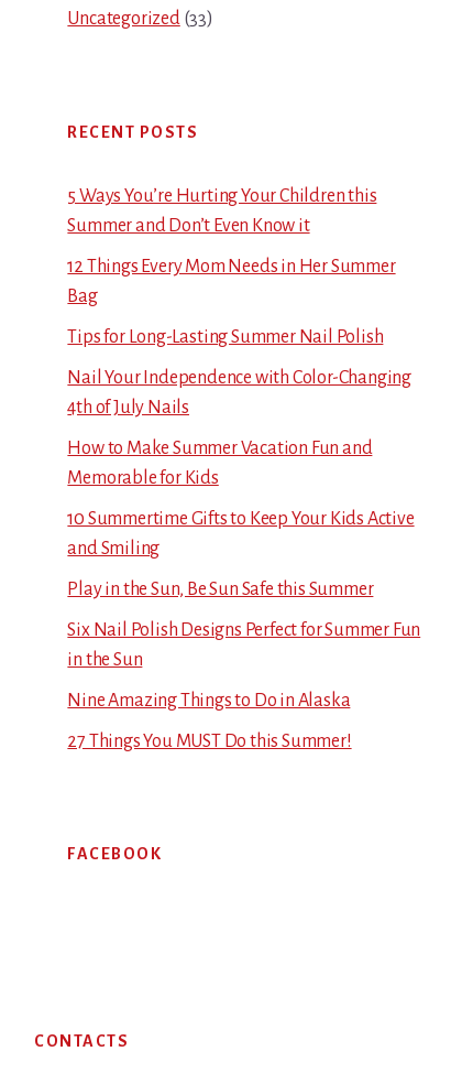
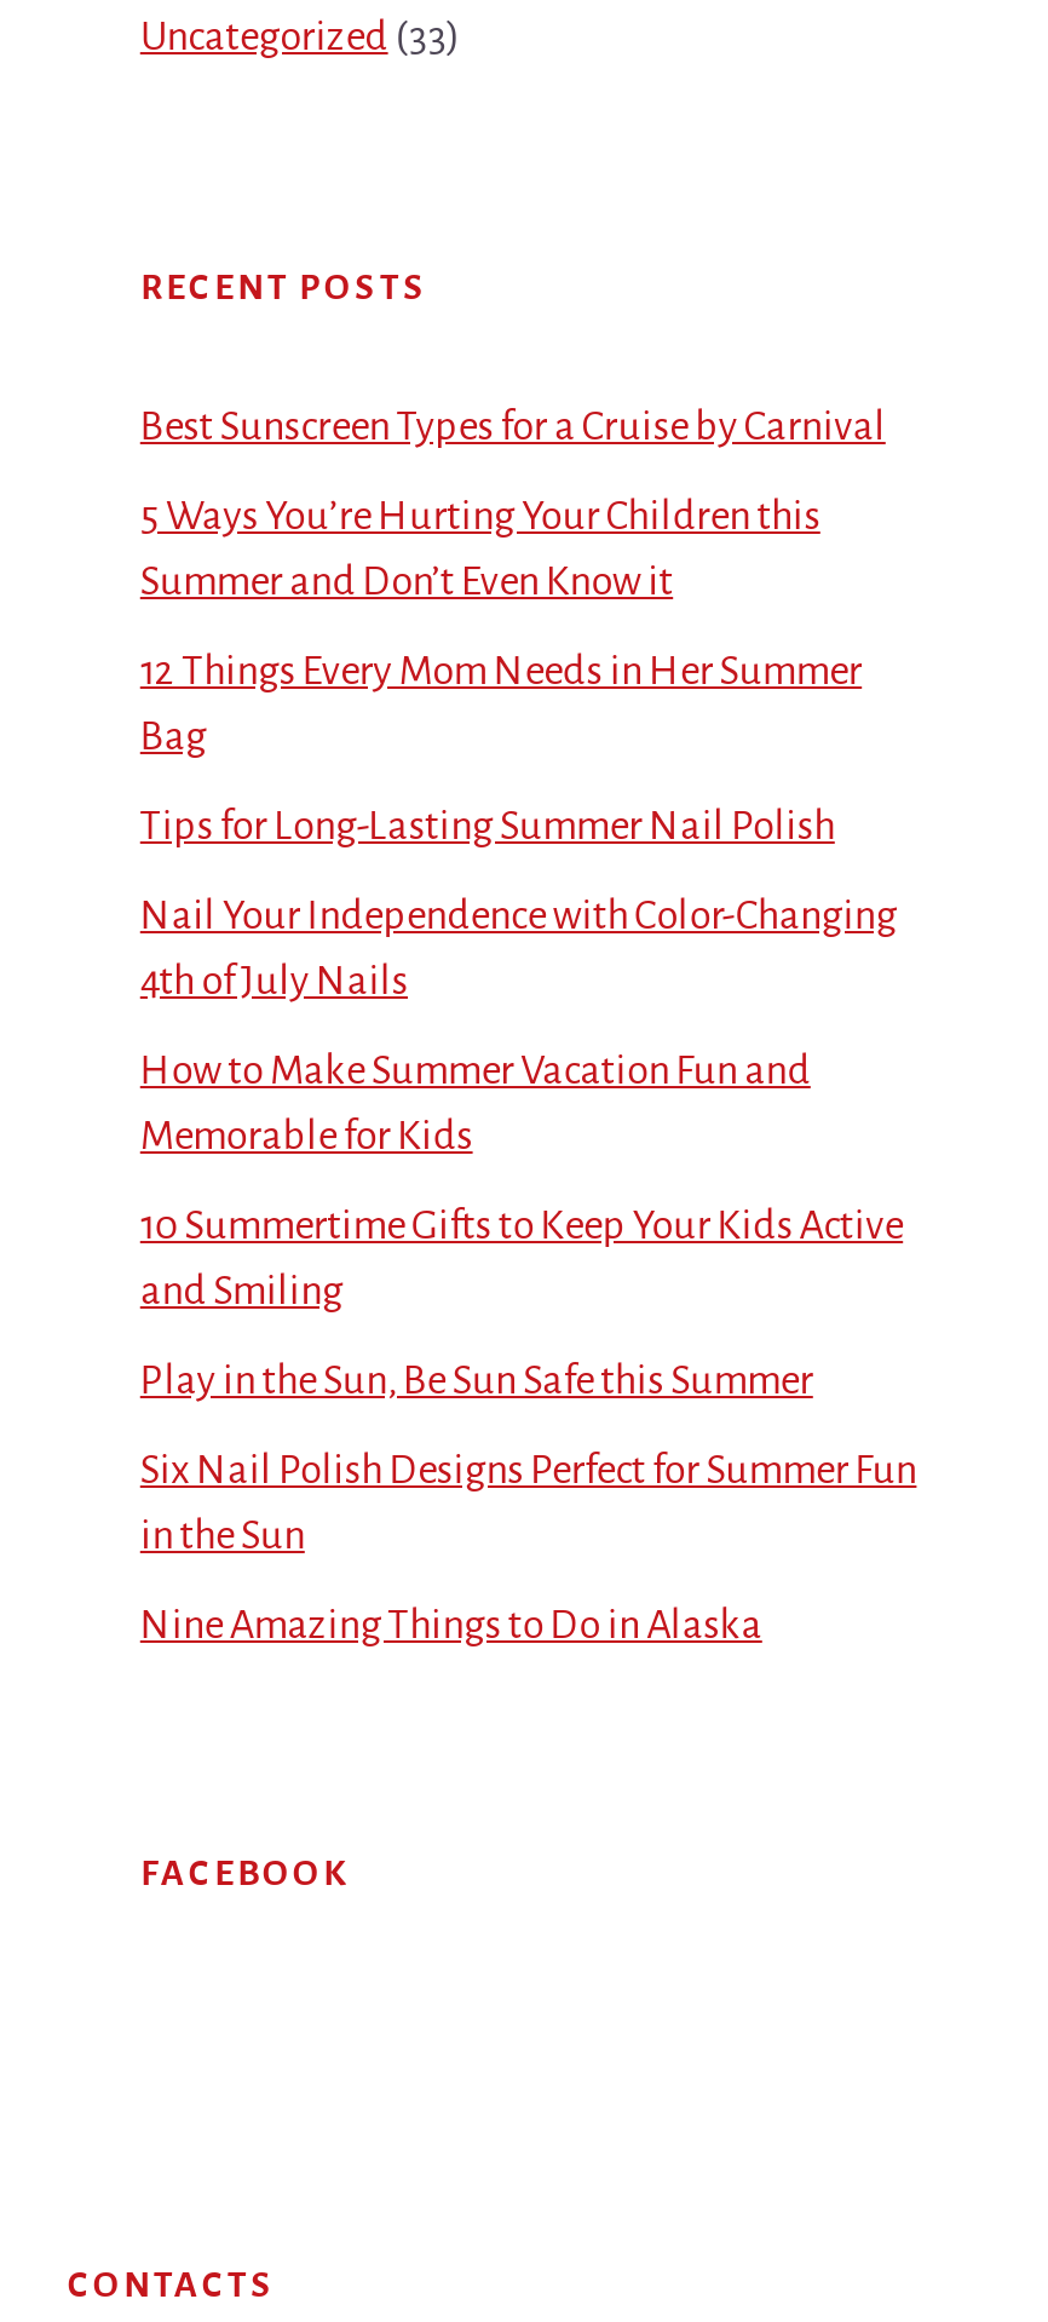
none -> [140,405,886,448] Best Sunscreen Types for a Cruise by Carnival
moved [68,186,420,710] -> [140,494,917,1647]: 5 Ways You’re Hurting Your Children this | Summer and Don’t Even Know it | 12 Things Every Mom Needs in Her Summer | ... | in the Sun | Nine Amazing Things to Do in Alaska
[68,731,352,751] 27 Things You MUST Do this Summer! -> none

